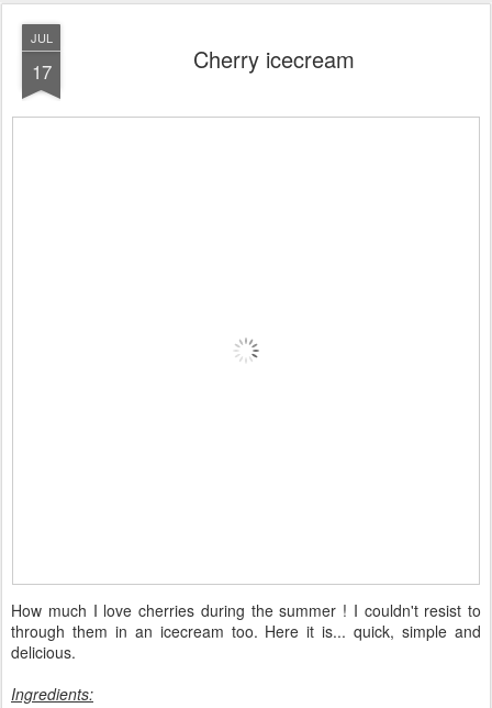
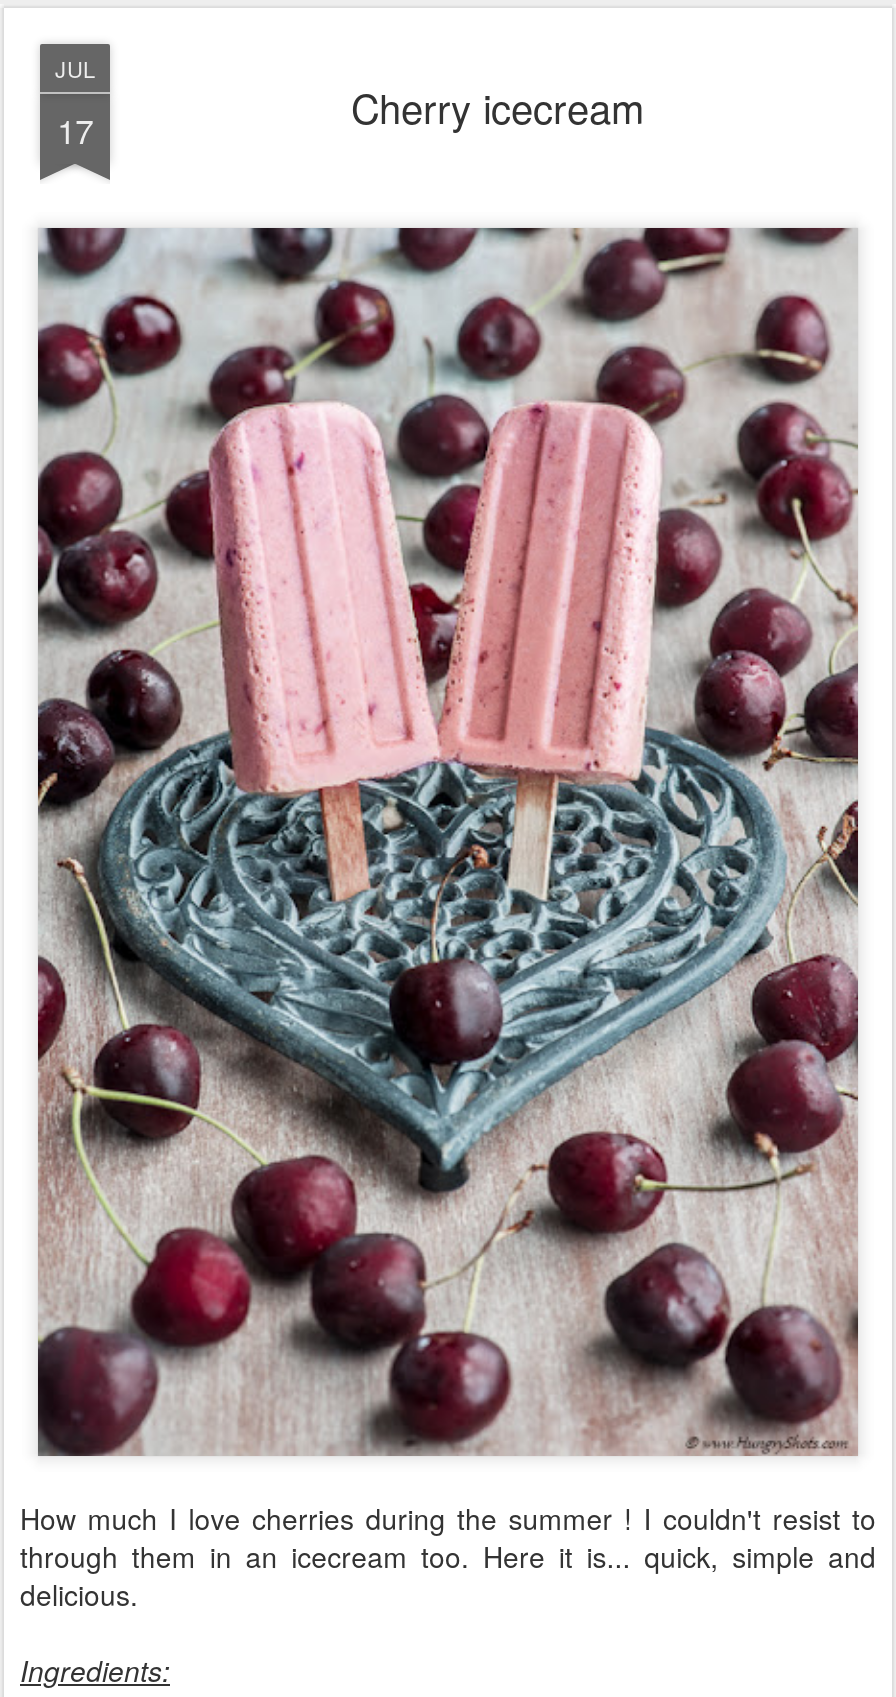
none -> [34,226,862,1458] [image]

